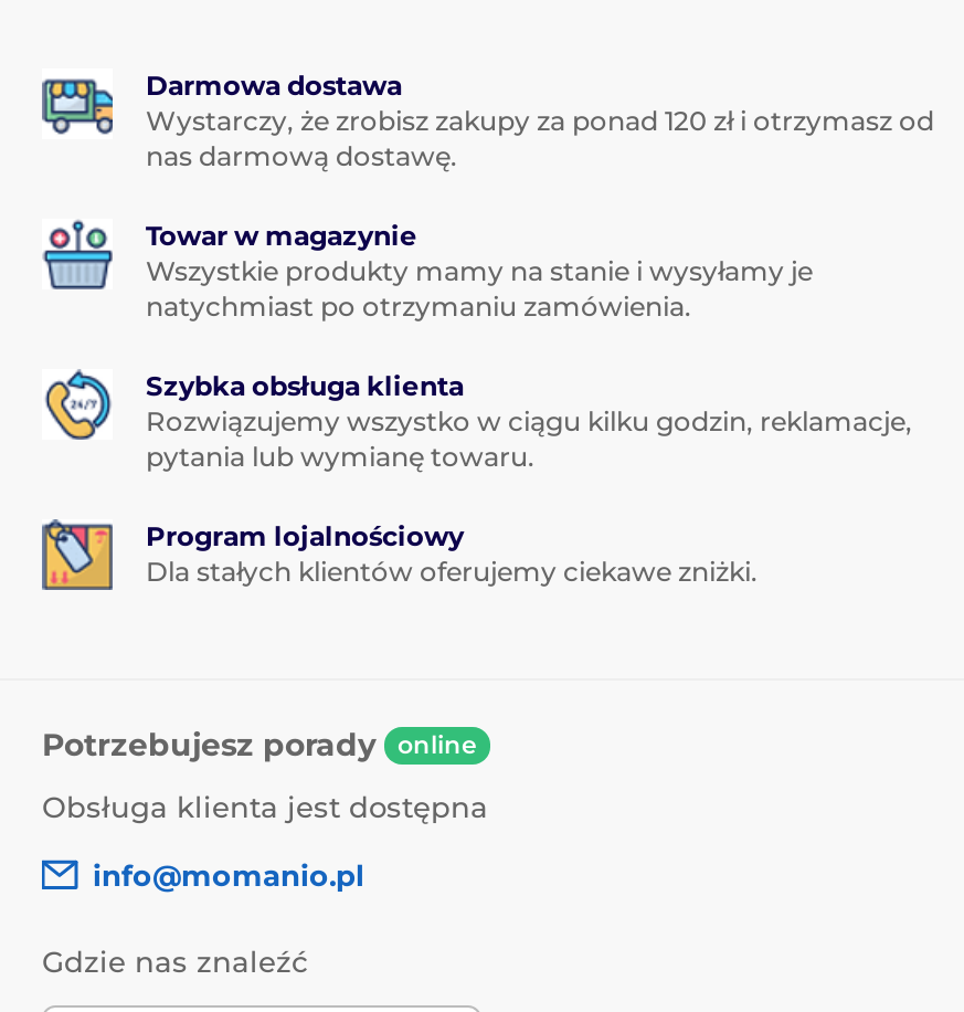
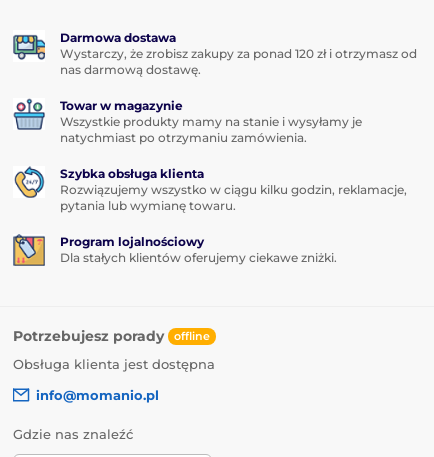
[42,724,477,763] Potrzebujesz porady online -> [13,326,210,344] Potrzebujesz porady offline

